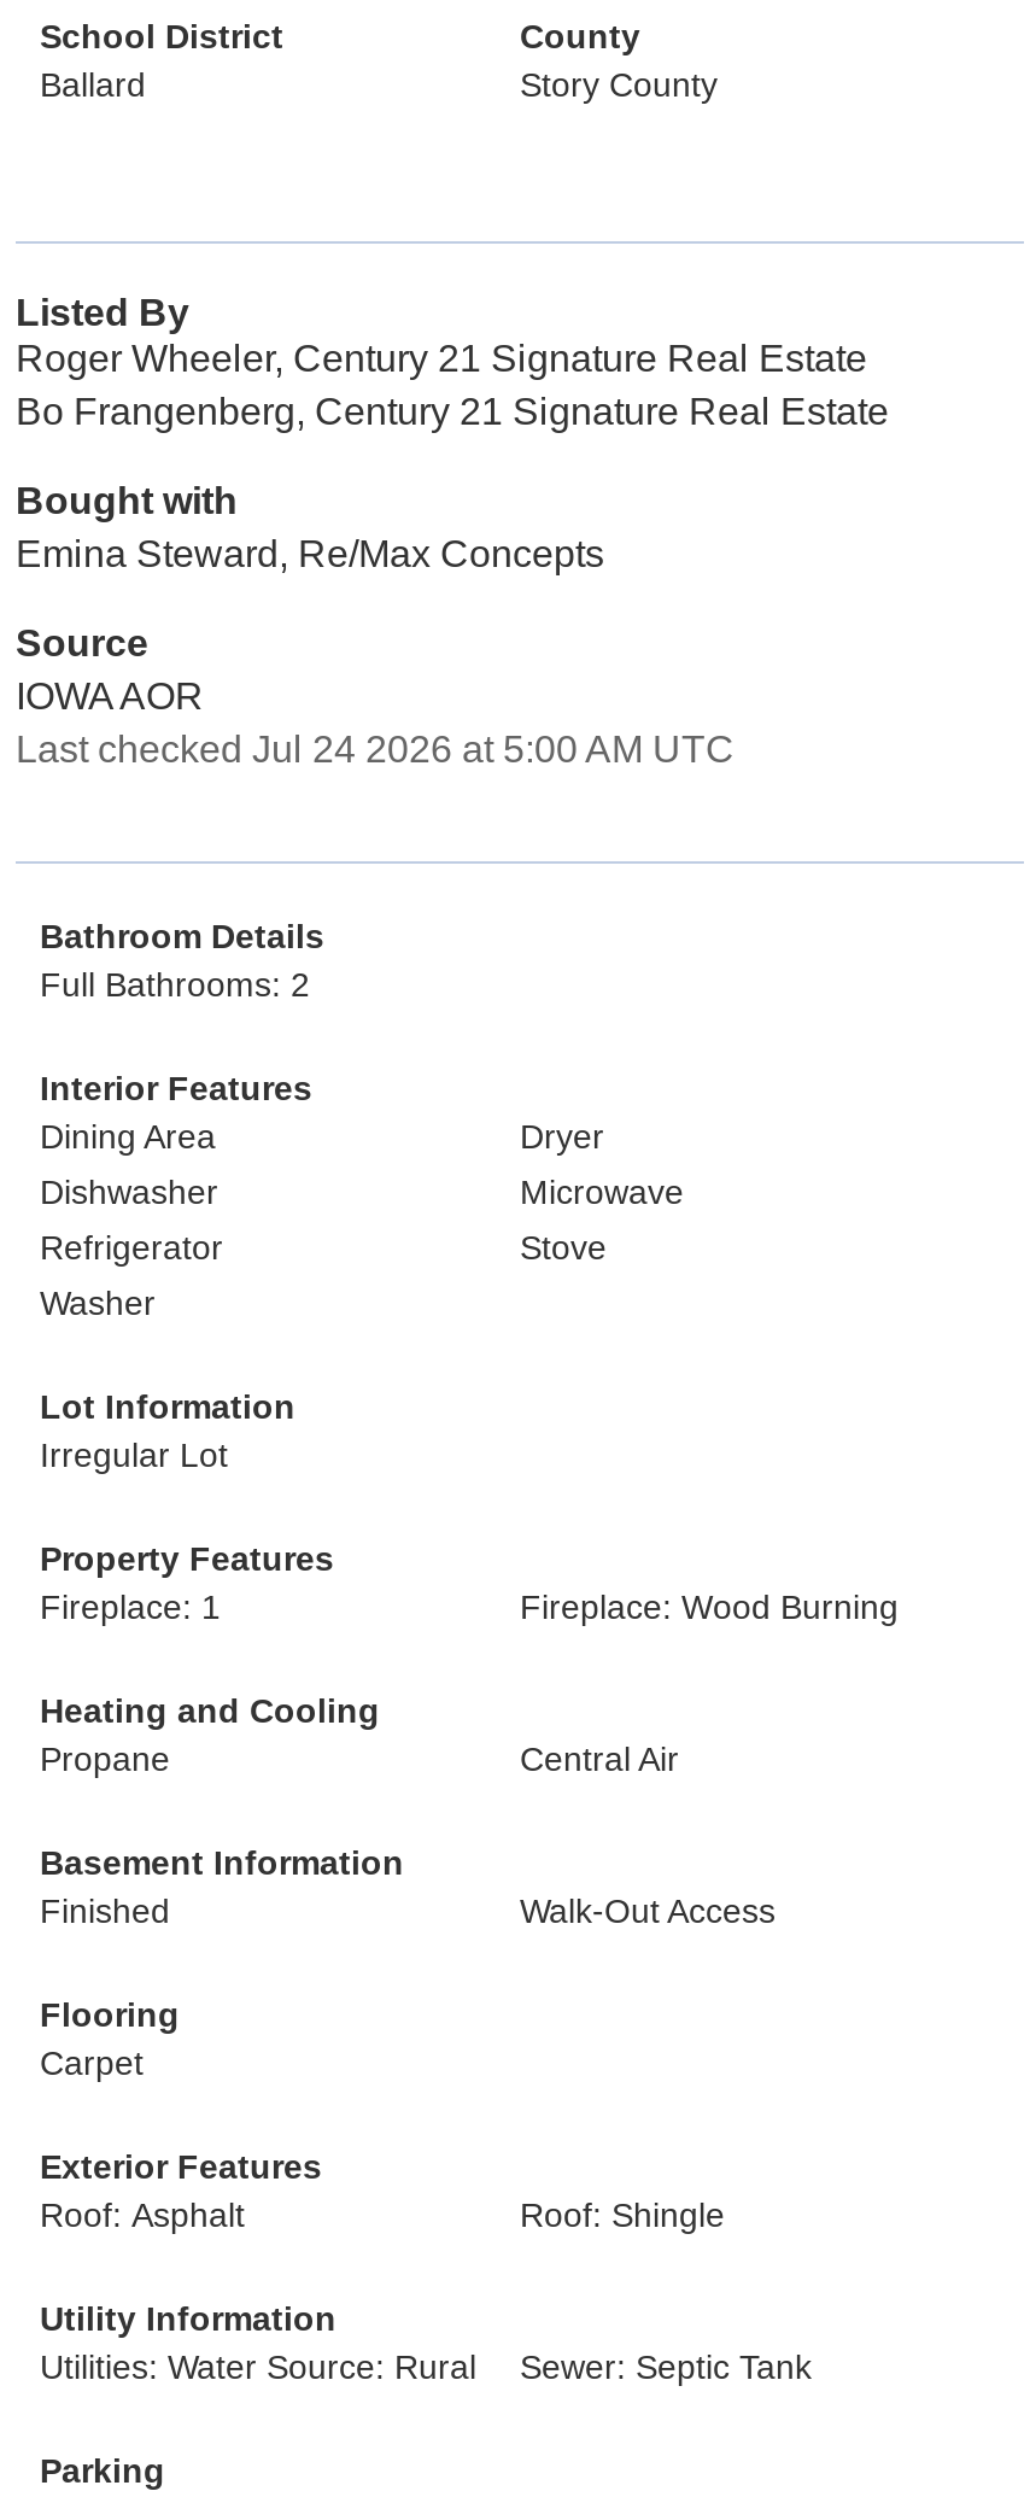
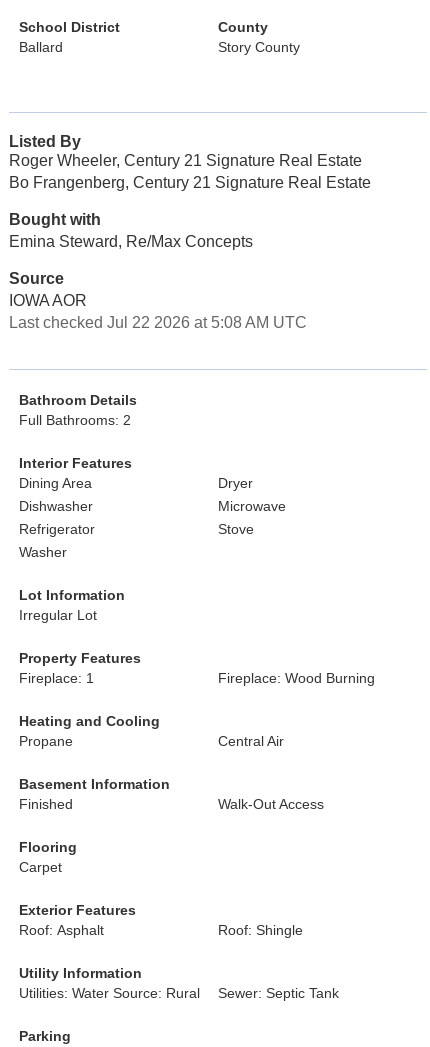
[16,729,735,770] Last checked Jul 24 2026 at 5:00 AM UTC -> [9,314,307,331] Last checked Jul 22 2026 at 5:08 AM UTC

